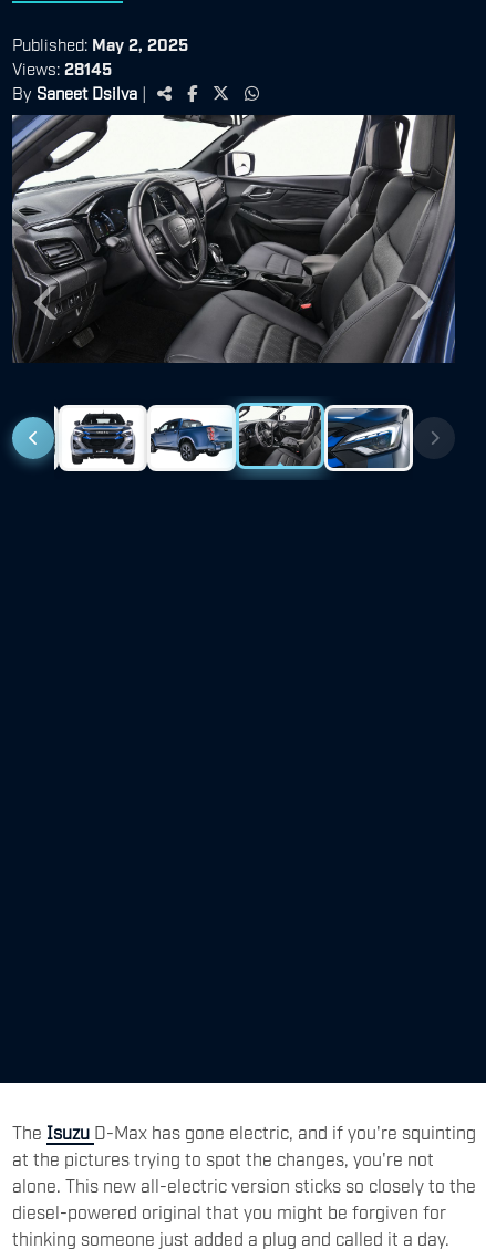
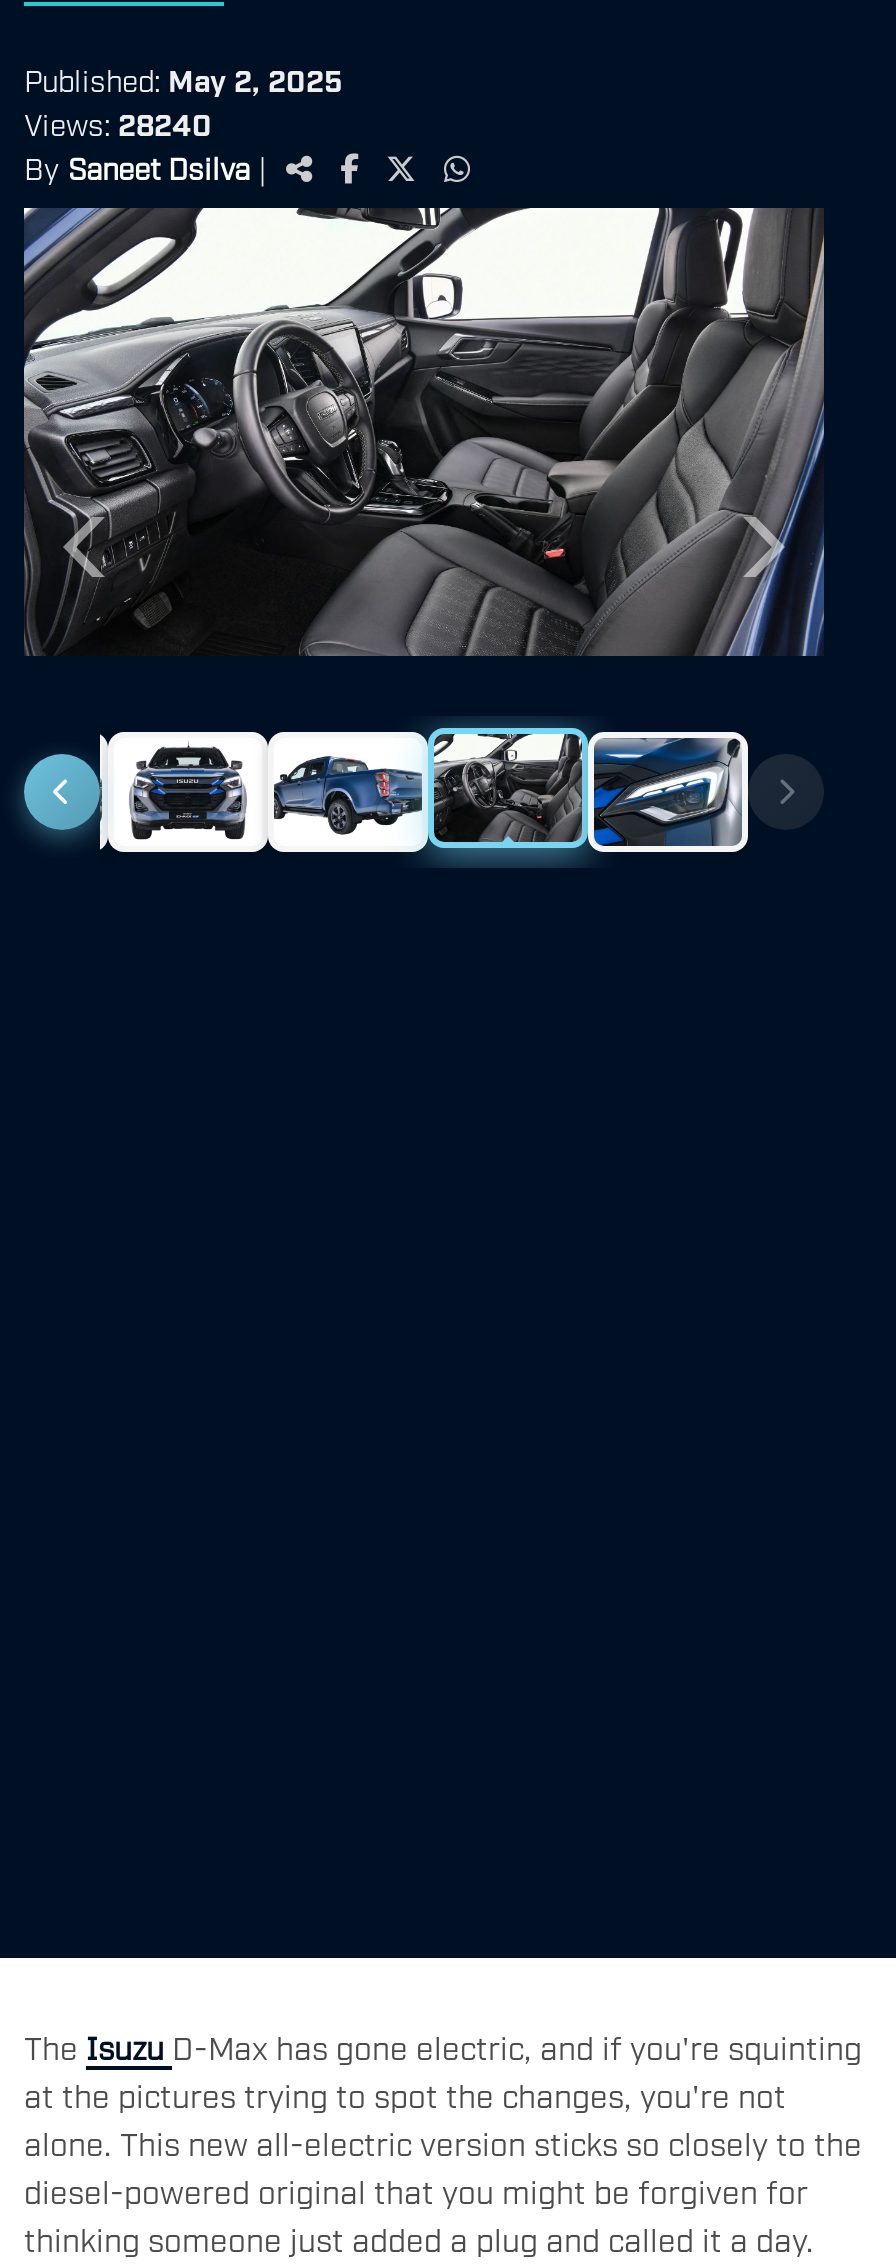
[12,57,112,77] Views: 28145 -> [24,103,212,139] Views: 28240

